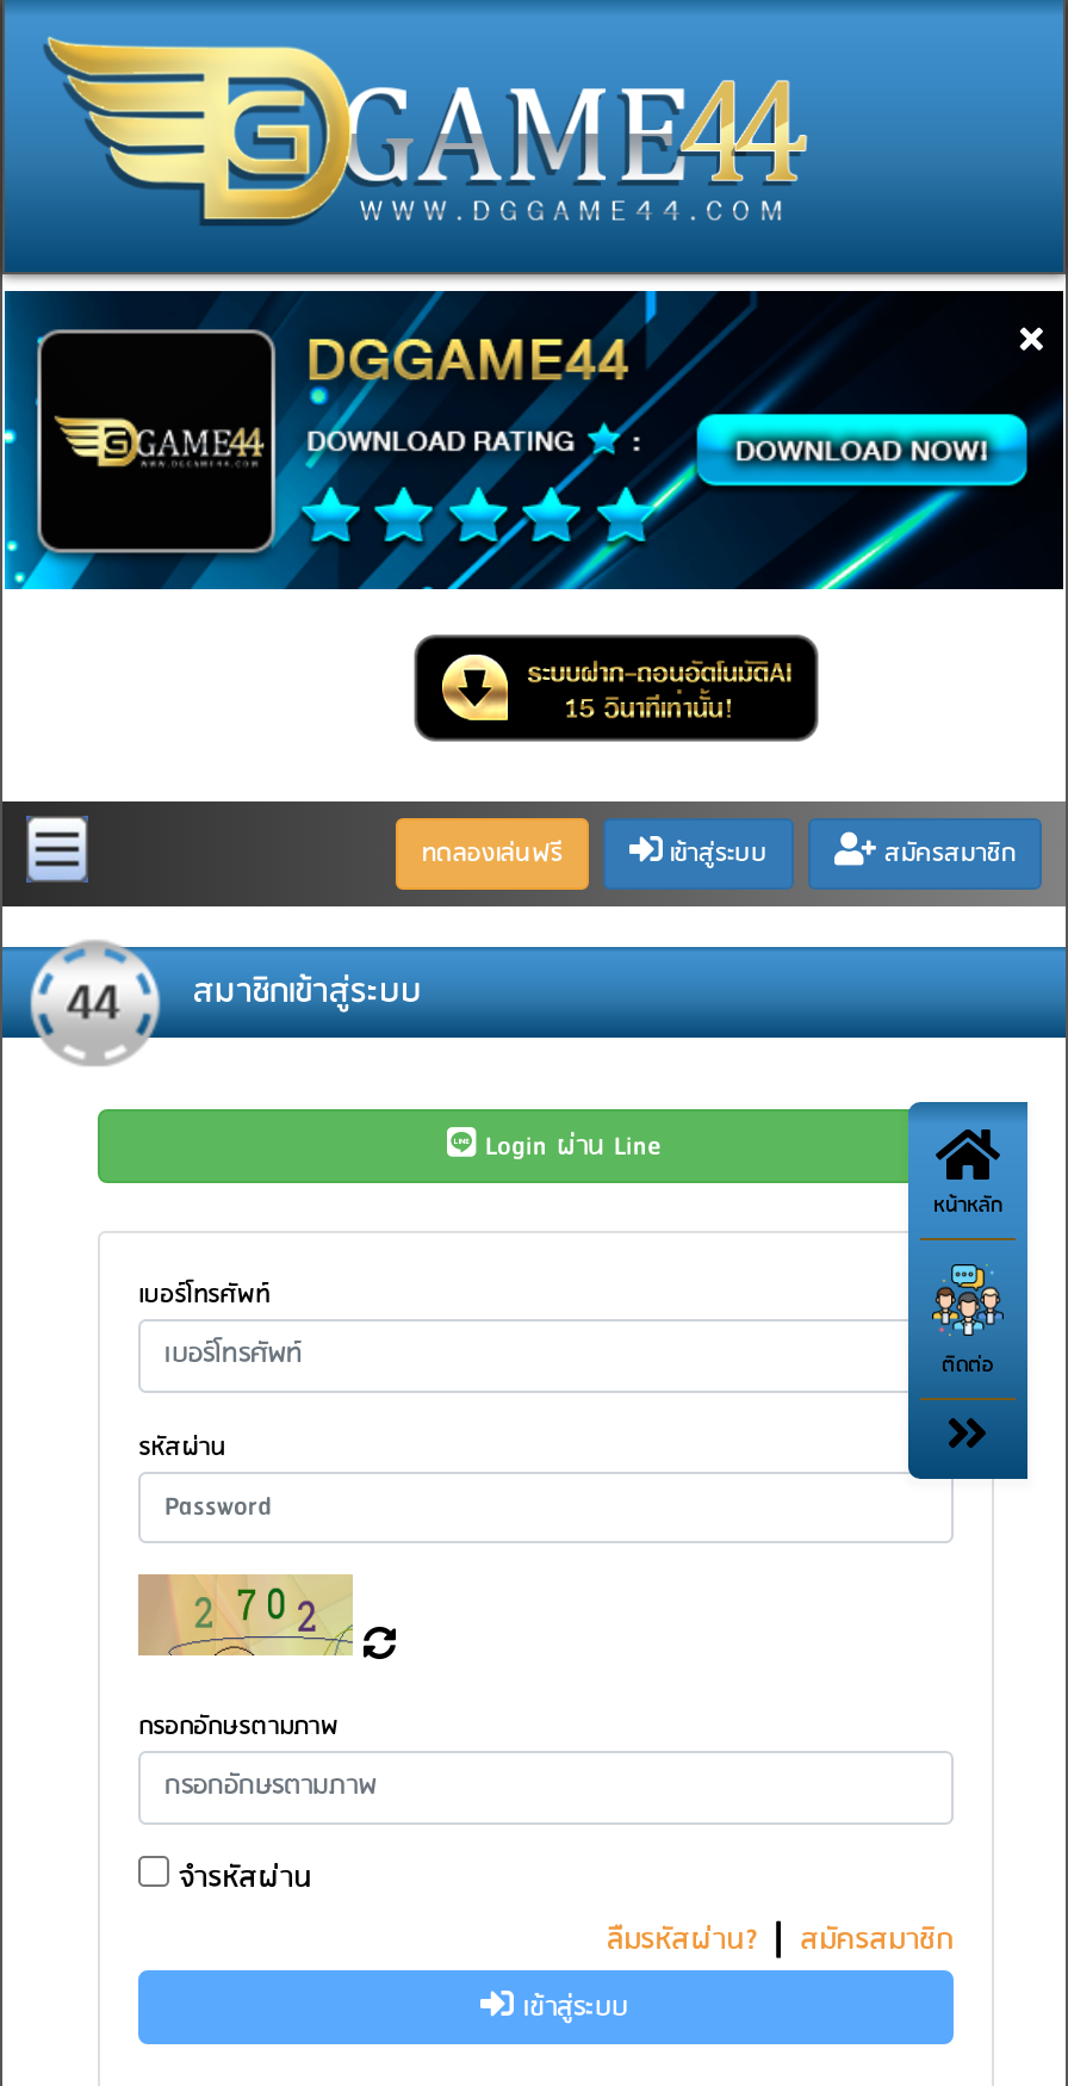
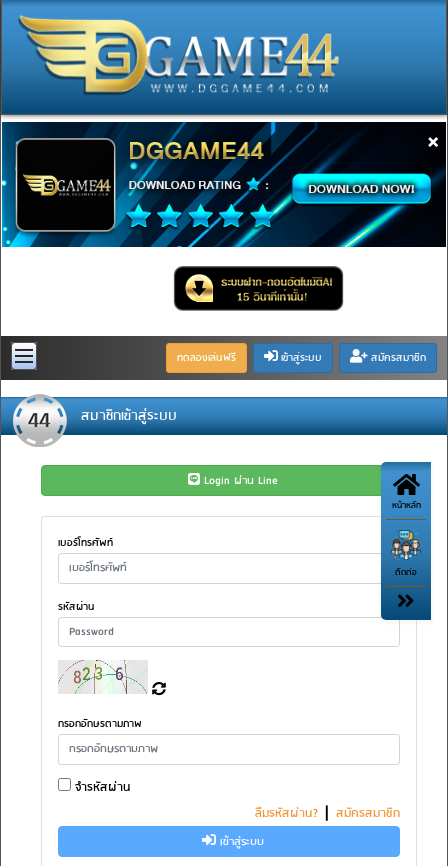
[138,1574,353,1655] [image] -> [59,660,147,694] [image]

